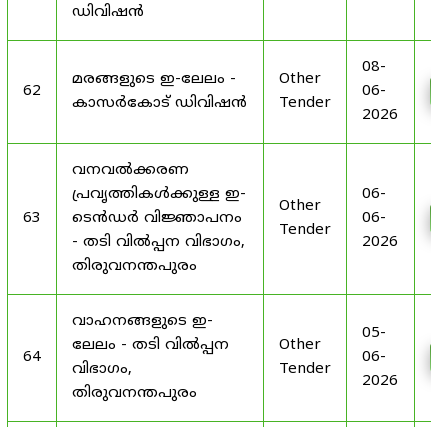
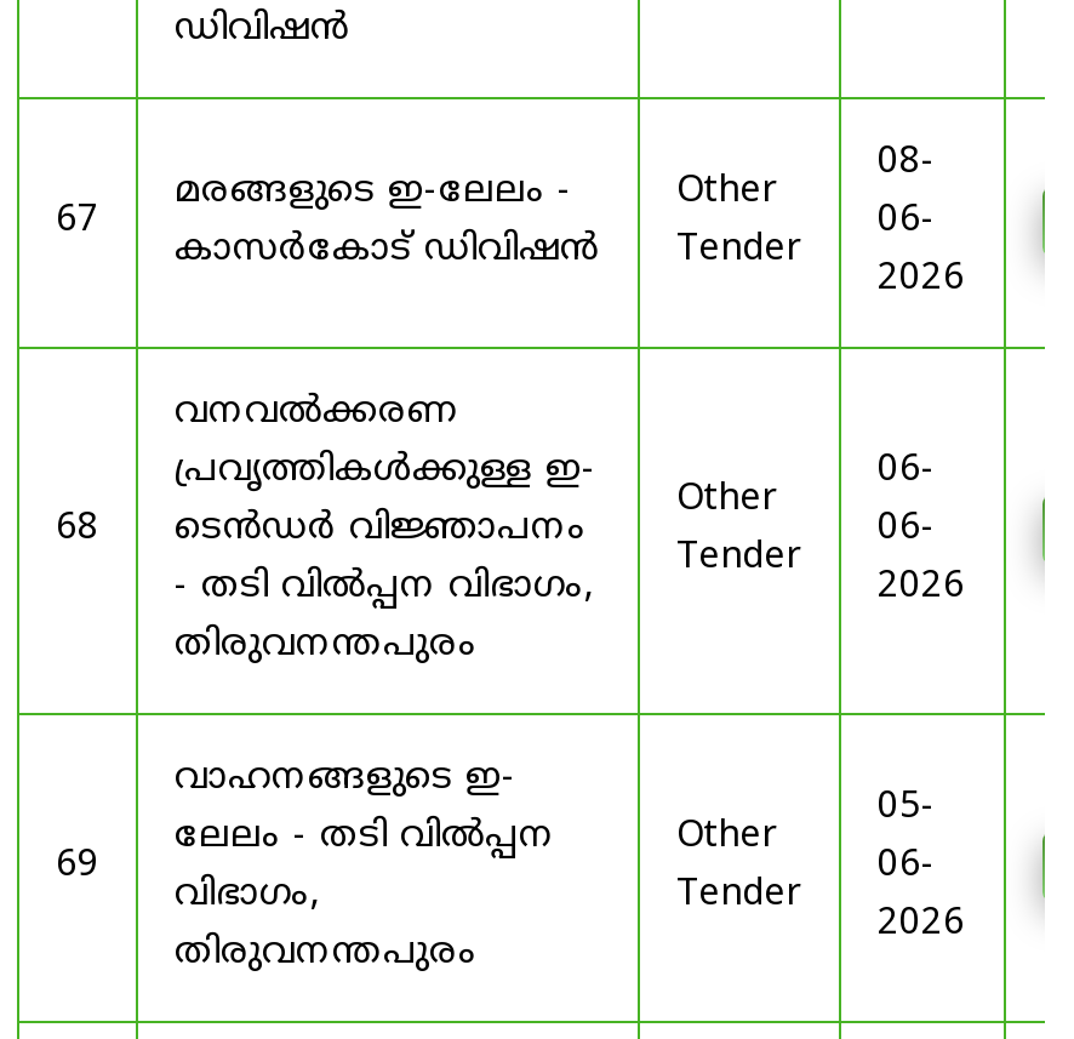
[23,82,41,101] 62 -> [56,199,99,245] 67
[23,209,41,228] 63 -> [56,507,99,553] 68
[23,348,41,367] 64 -> [56,844,99,890] 69

